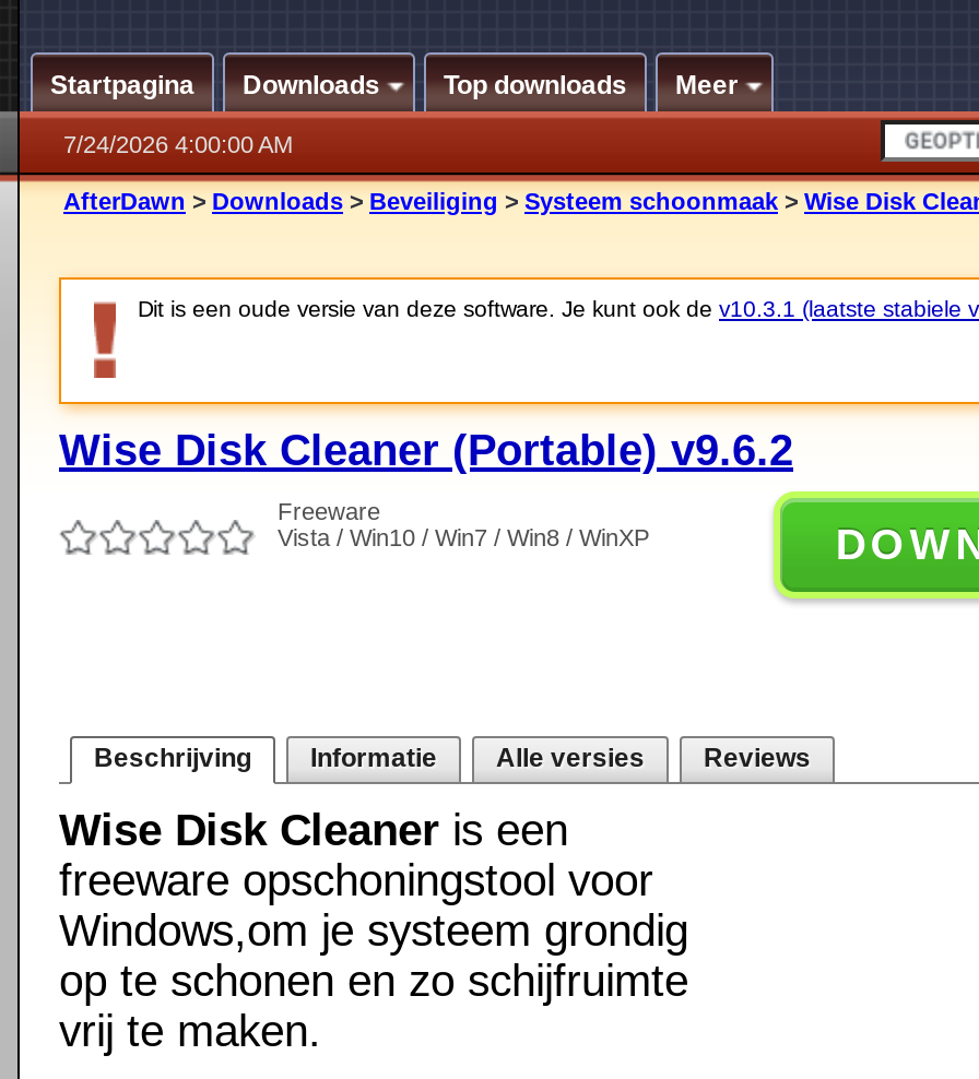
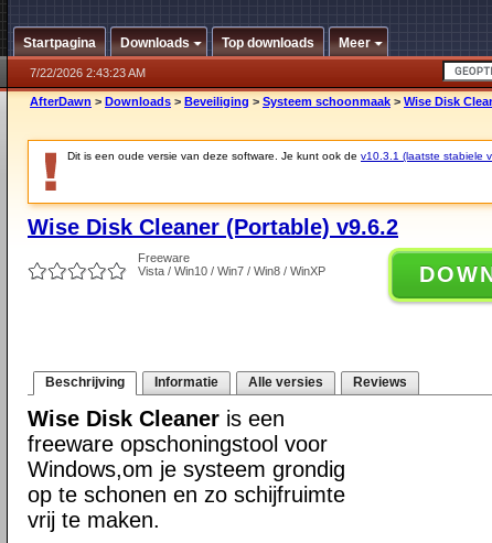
[63,131,293,157] 7/24/2026 4:00:00 AM -> [30,66,146,79] 7/22/2026 2:43:23 AM

